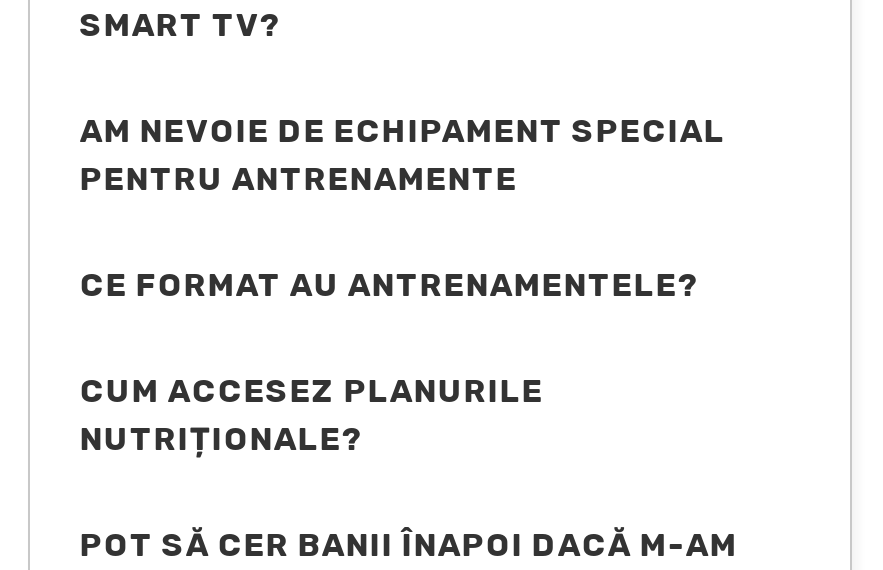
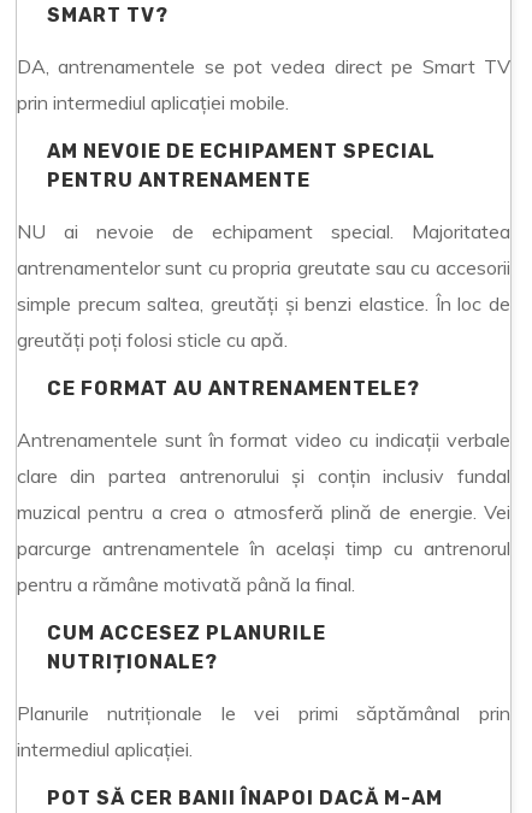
none -> [17,54,510,114] DA, antrenamentele se pot vedea direct pe Smart TV | prin intermediul aplicației mobile.
none -> [17,219,510,352] NU ai nevoie de echipament special. Majoritatea | antrenamentelor sunt cu propria greutate sau cu accesorii | simple precum saltea, greutăți și benzi elastice. În loc de | greutăți poți folosi sticle cu apă.
none -> [17,428,510,596] Antrenamentele sunt în format video cu indicații verbale | clare din partea antrenorului și conțin inclusiv fundal | muzical pentru a crea o atmosferă plină de energie. Vei | parcurge antrenamentele în același timp cu antrenorul | pentru a rămâne motivată până la final.
none -> [17,701,510,761] Planurile nutriționale le vei primi săptămânal prin | intermediul aplicației.

